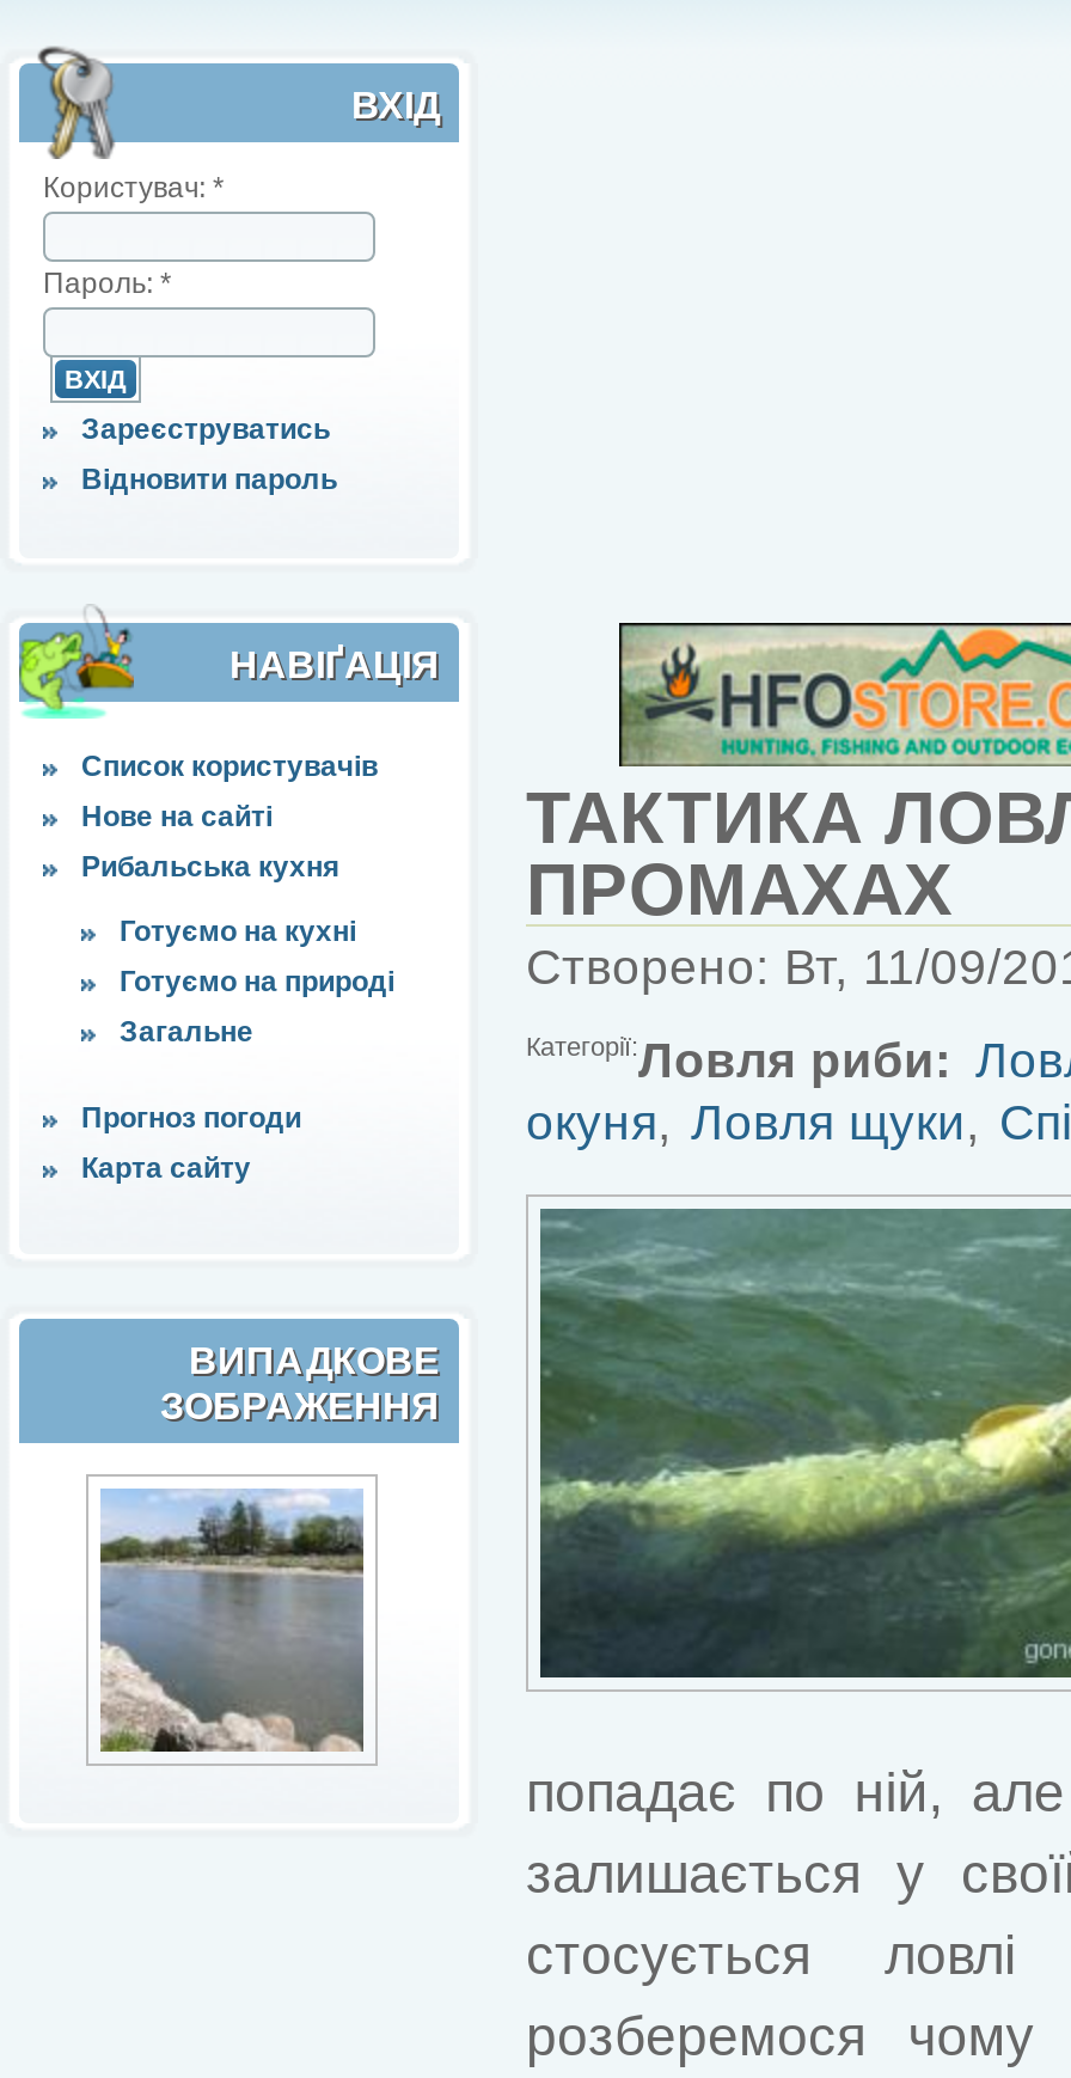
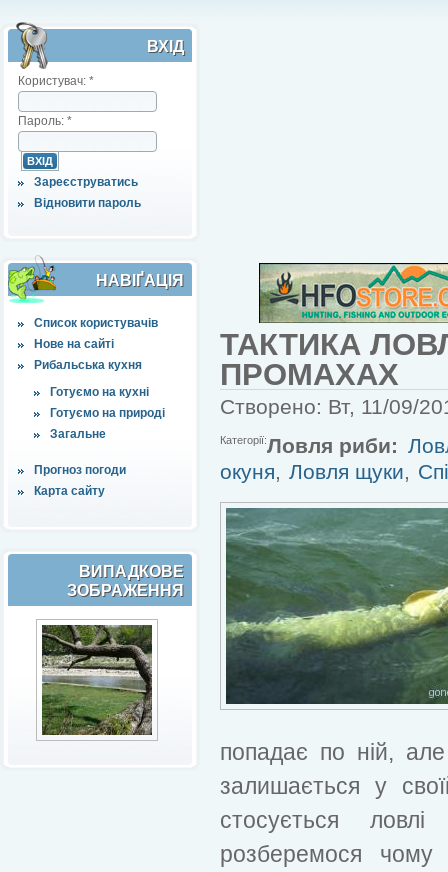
[100,1489,363,1752] [image] -> [41,624,153,736] [image]

